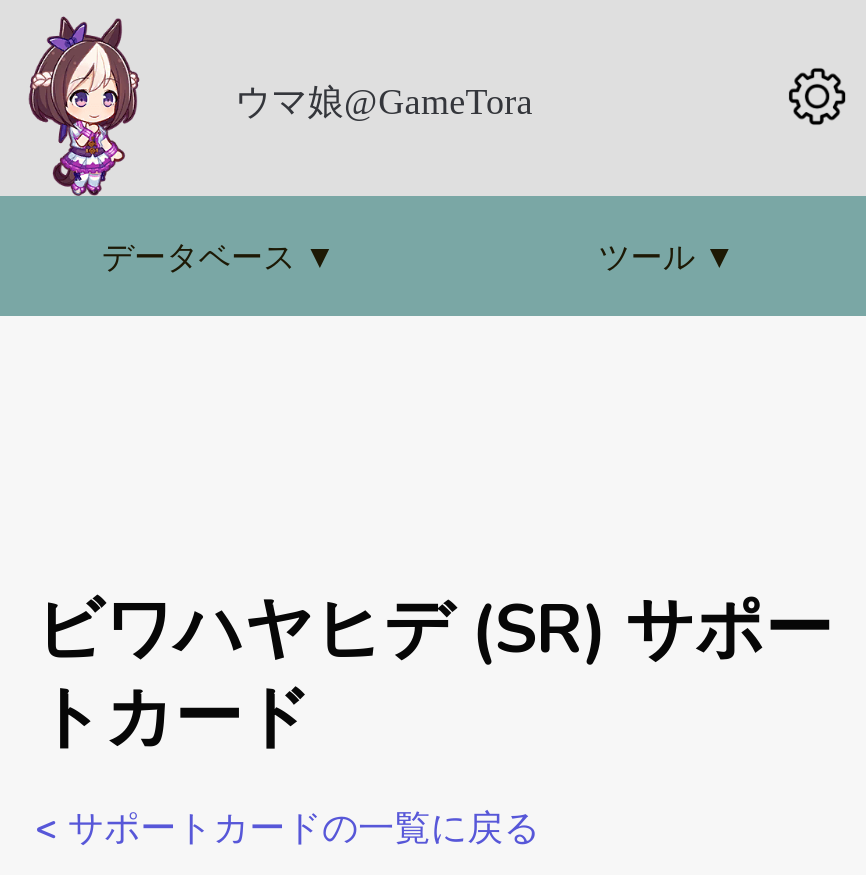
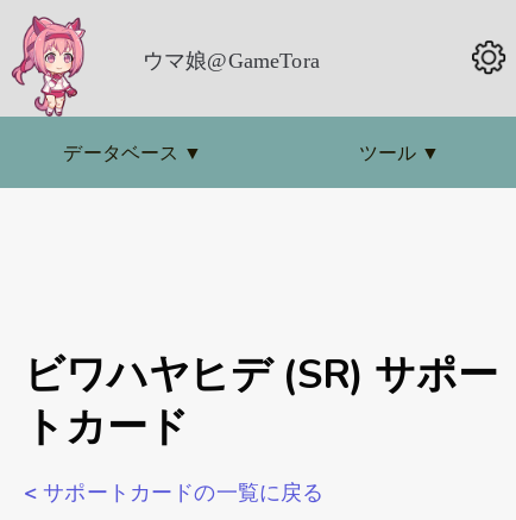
[15,16,139,194] [image] -> [11,11,87,115] [image]

